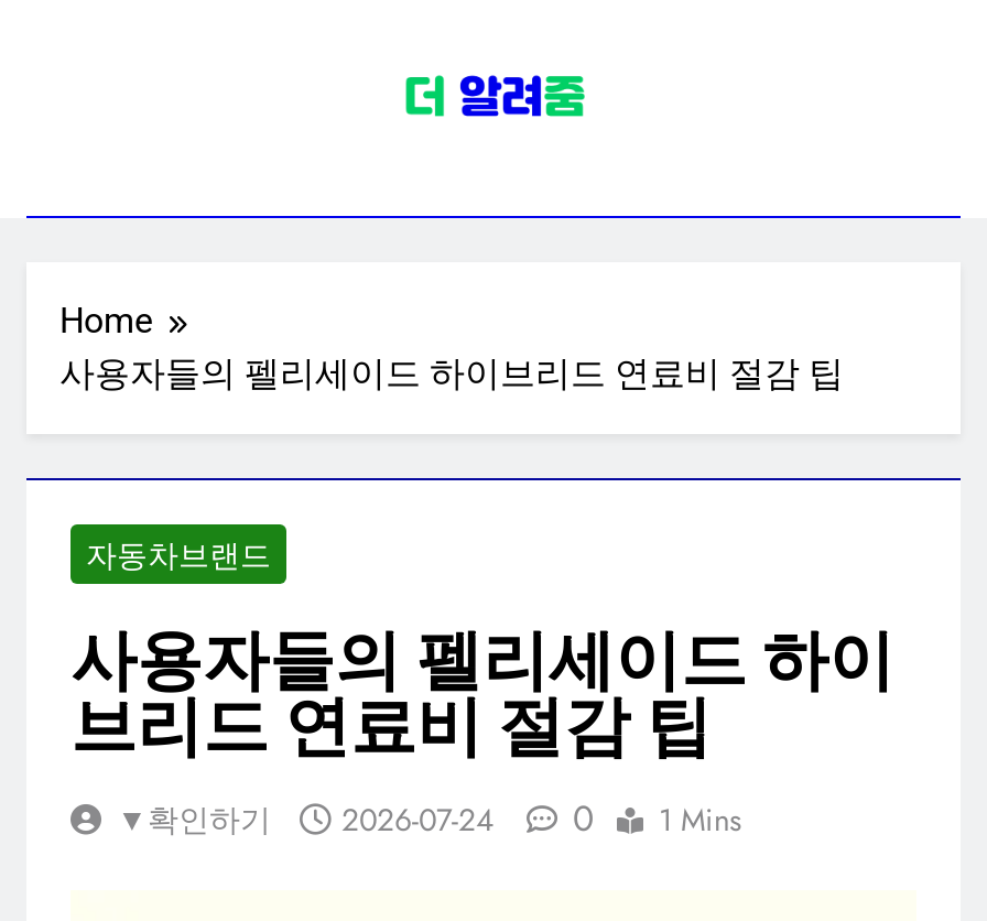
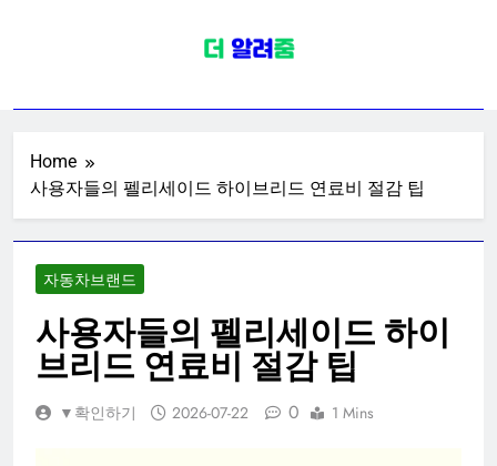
[341,797,493,841] 2026-07-24 -> [172,401,248,424] 2026-07-22

